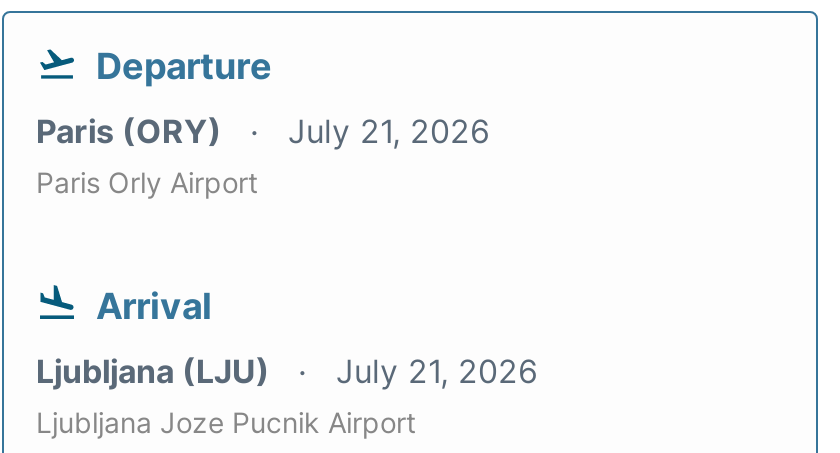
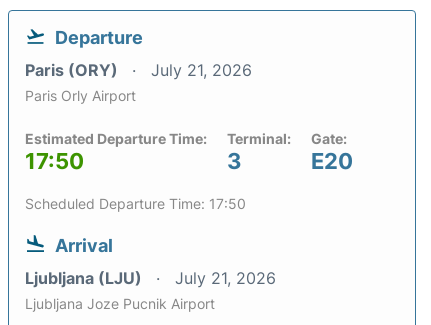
none -> [25,130,207,174] Estimated Departure Time: | 17:50
none -> [25,130,353,212] Gate: | E20 | Scheduled Departure Time: 17:50
none -> [227,130,291,174] Terminal: | 3

